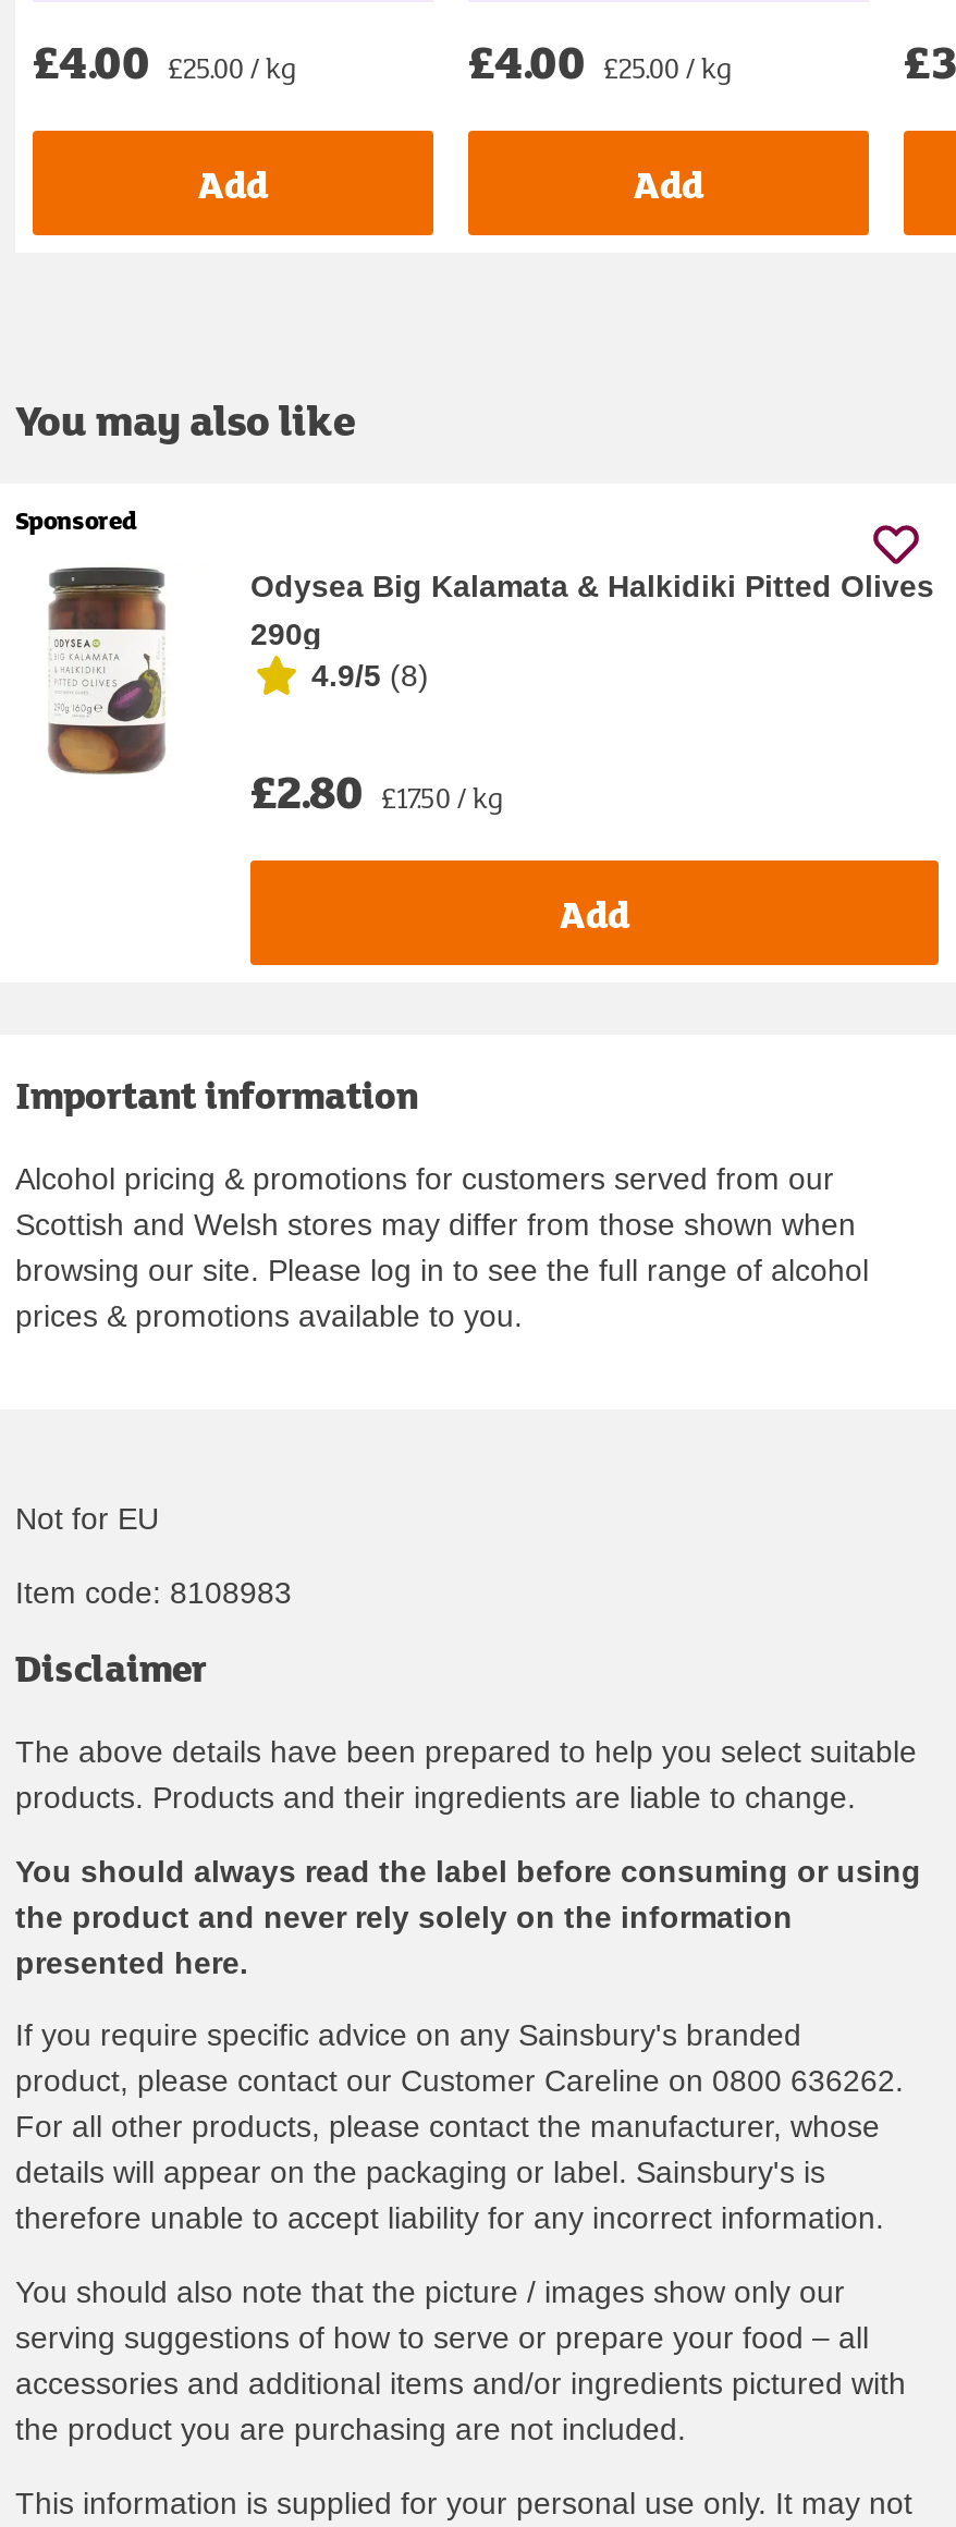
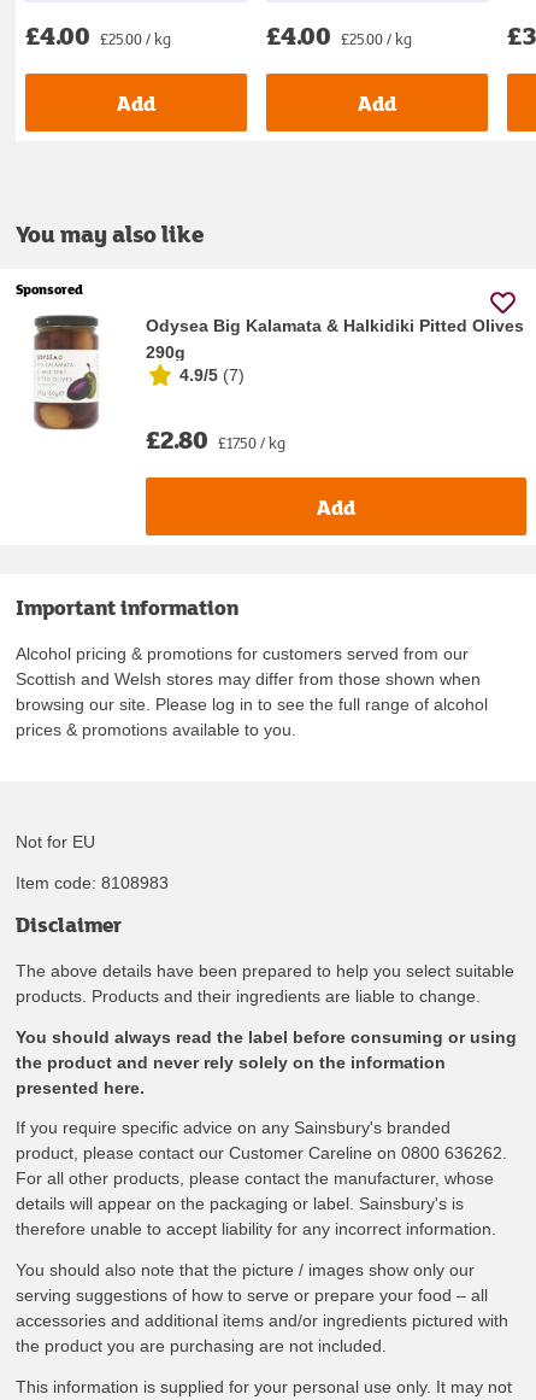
[311,658,429,693] 4.9/5 (8) -> [179,365,245,385] 4.9/5 (7)

